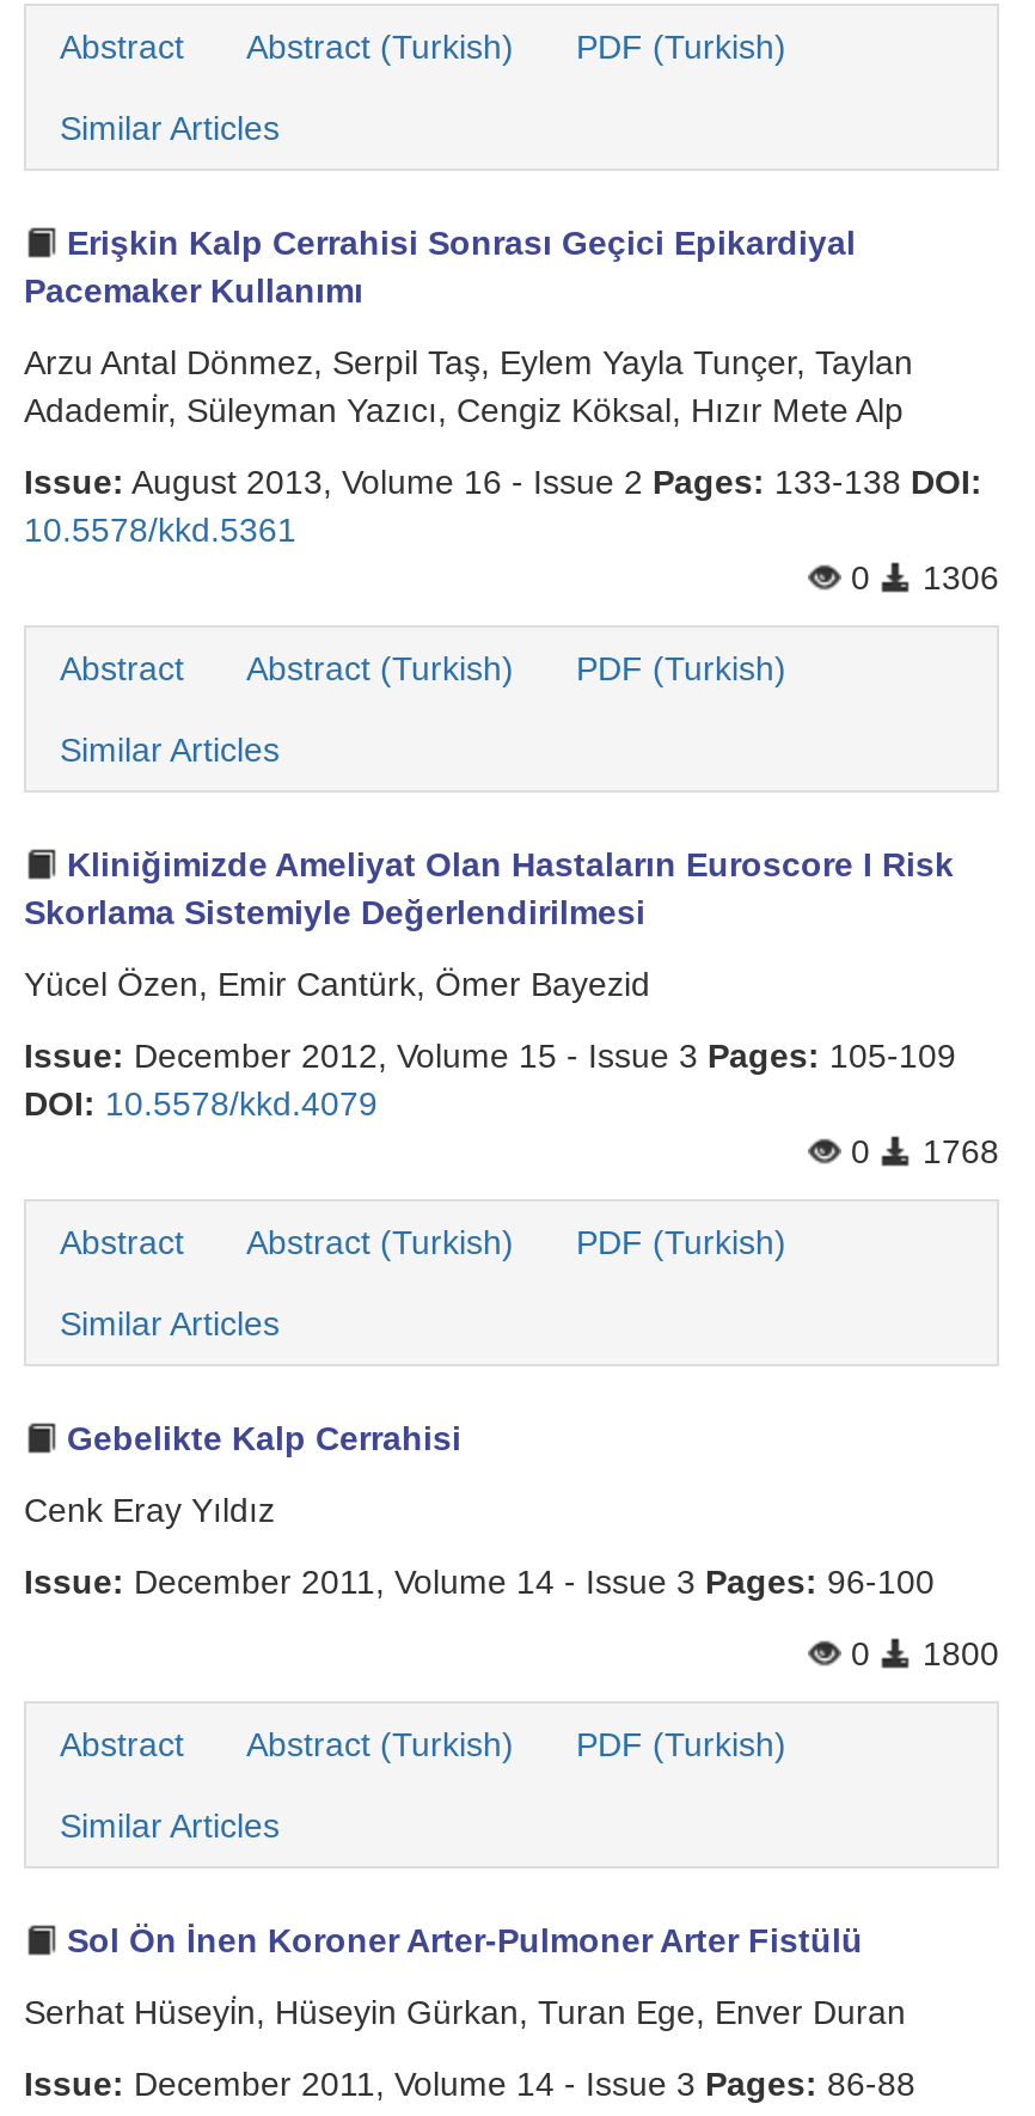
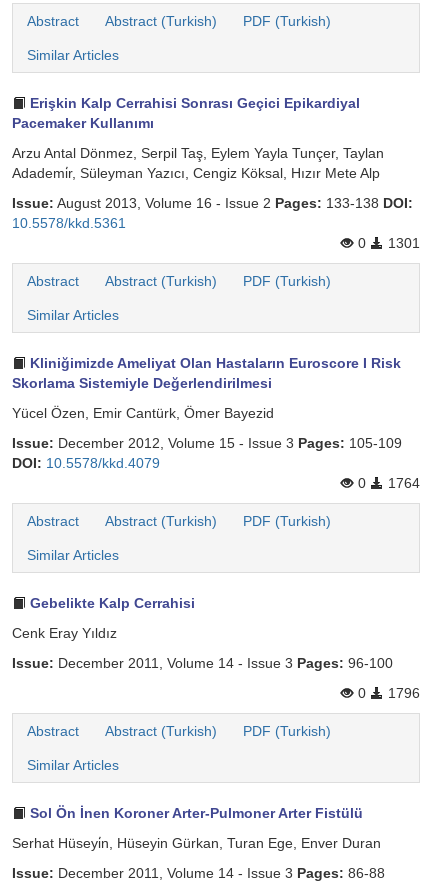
[841,559,999,597] 0 1306 -> [354,235,420,251] 0 1301
[841,1132,999,1171] 0 1768 -> [354,475,420,491] 0 1764
[841,1634,999,1673] 0 1800 -> [354,685,420,701] 0 1796

